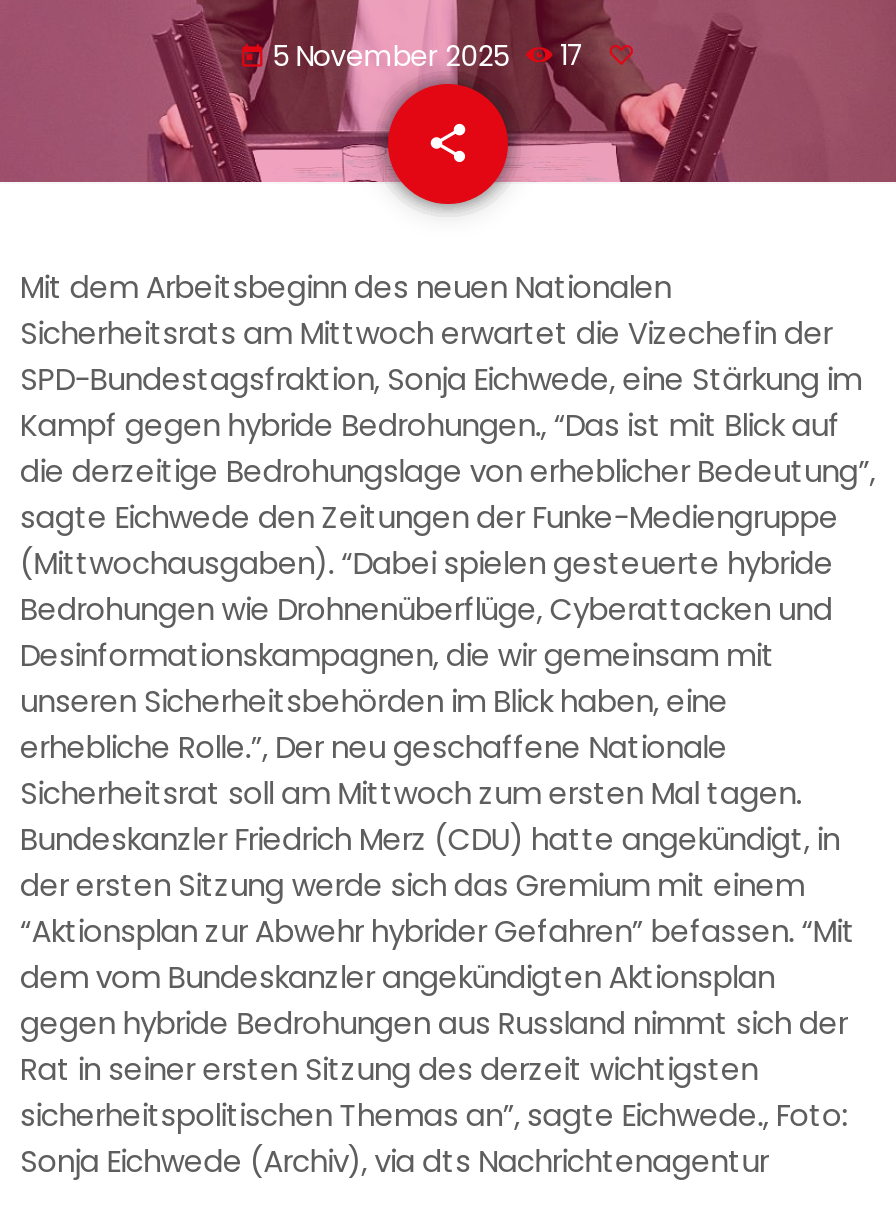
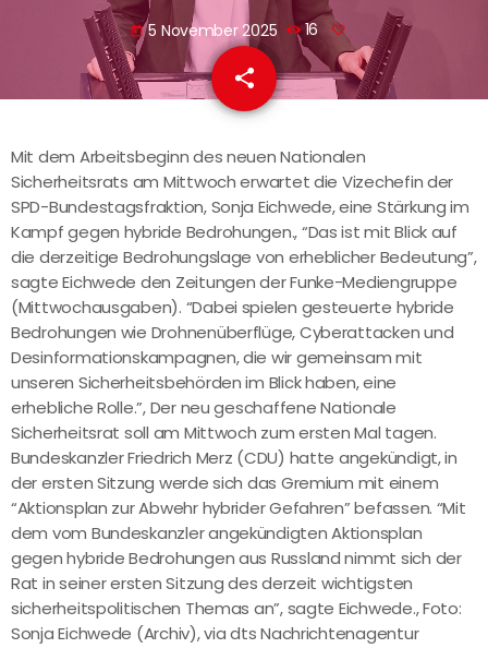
[559,36,592,76] 17 -> [305,19,322,41] 16

